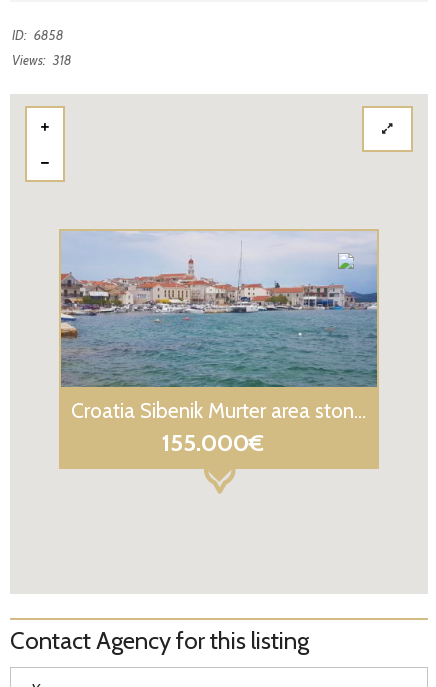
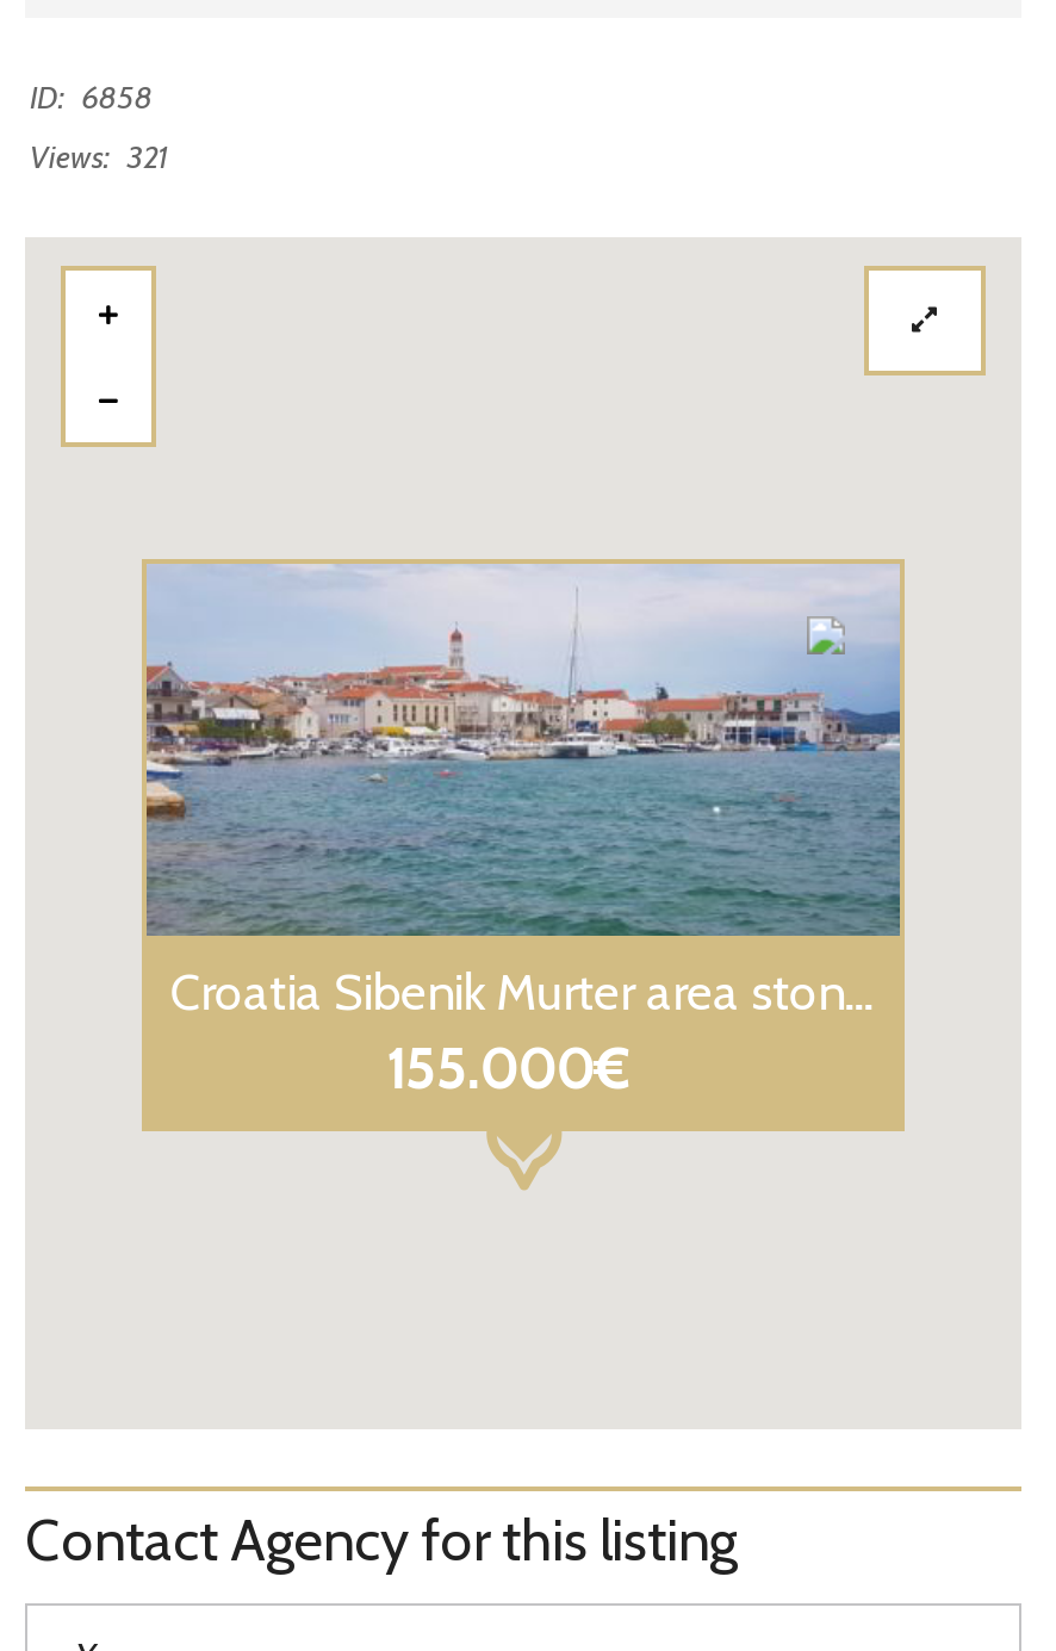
[12,52,72,68] Views: 318 -> [30,136,168,175] Views: 321

